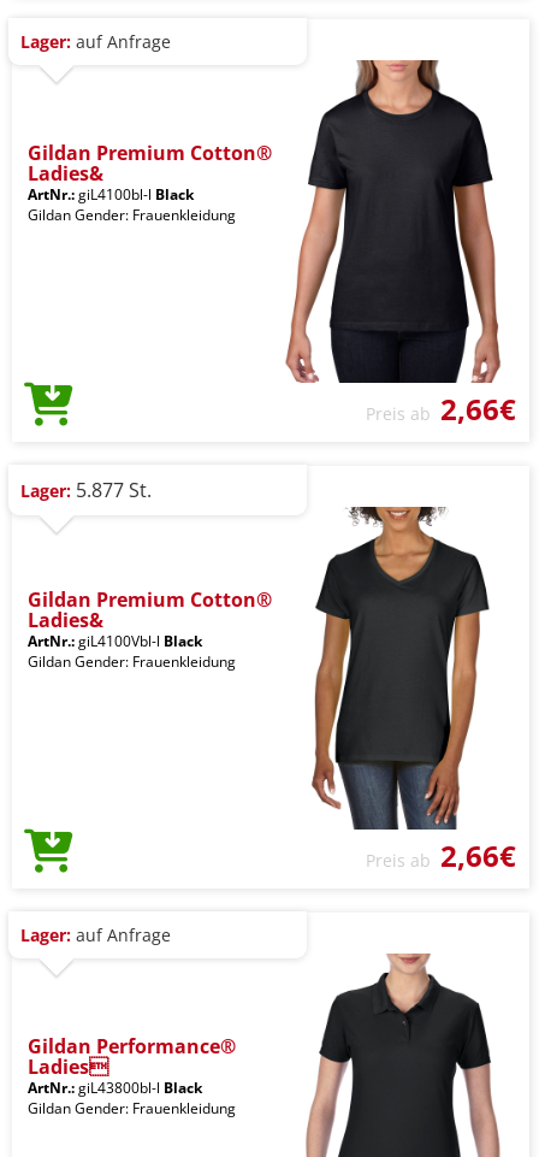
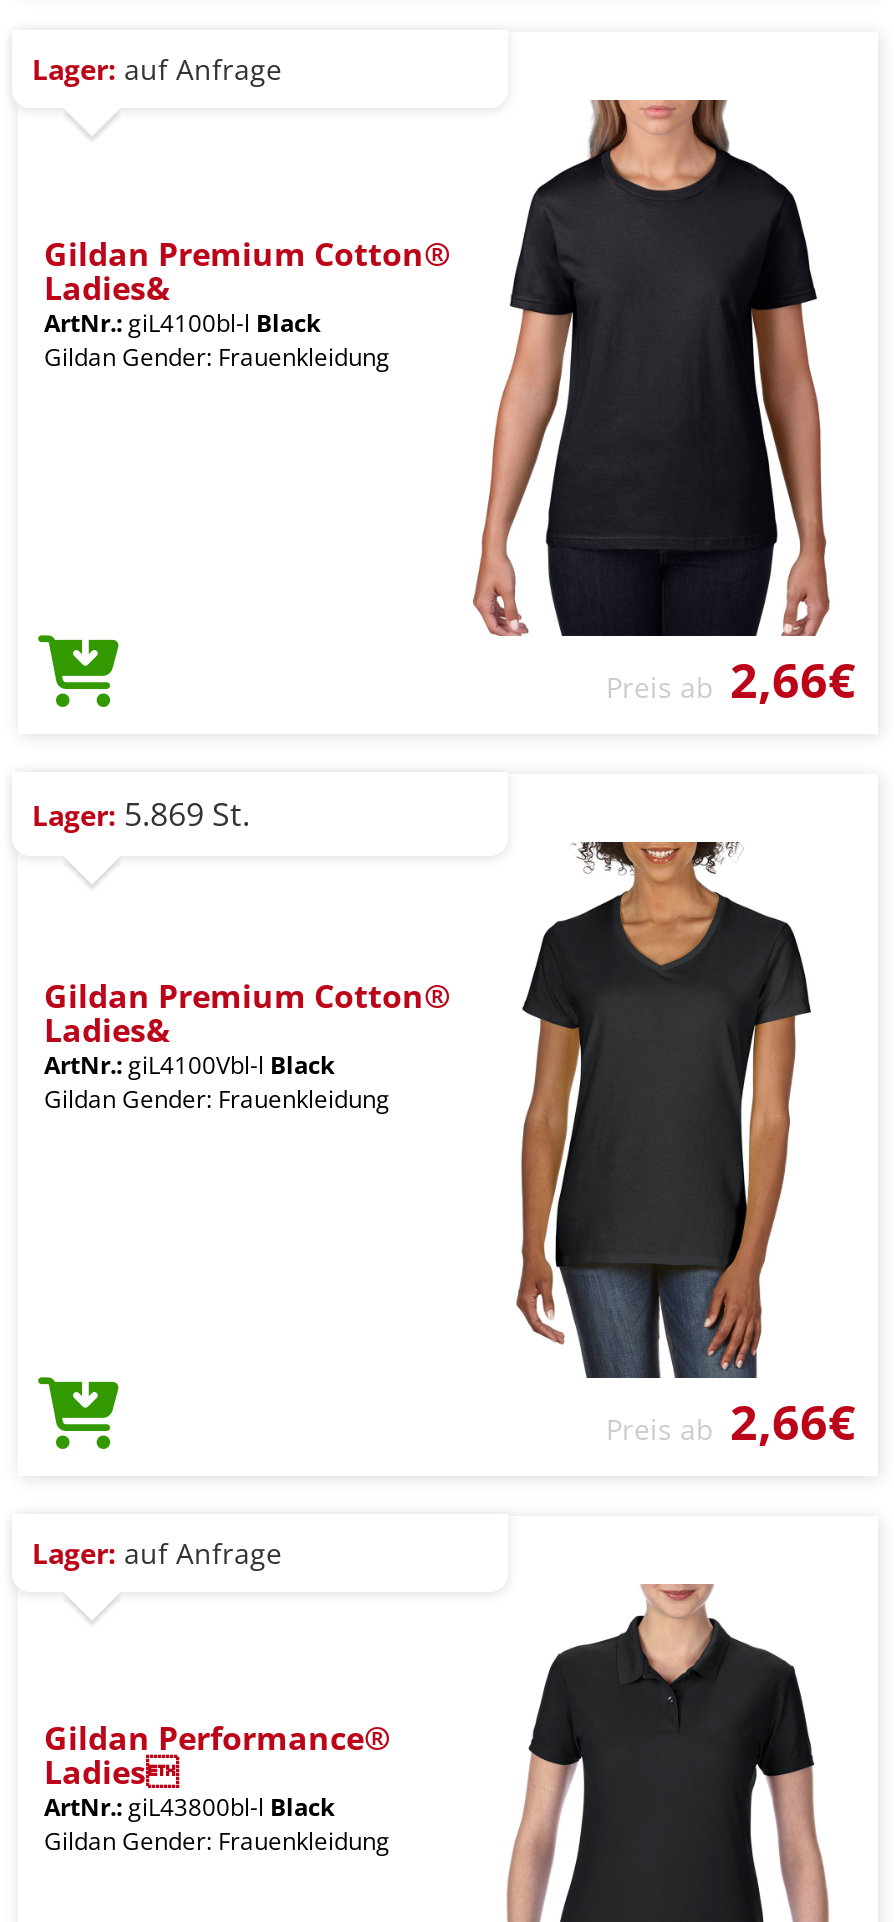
[20,476,152,503] Lager: 5.877 St. -> [32,791,250,835] Lager: 5.869 St.

